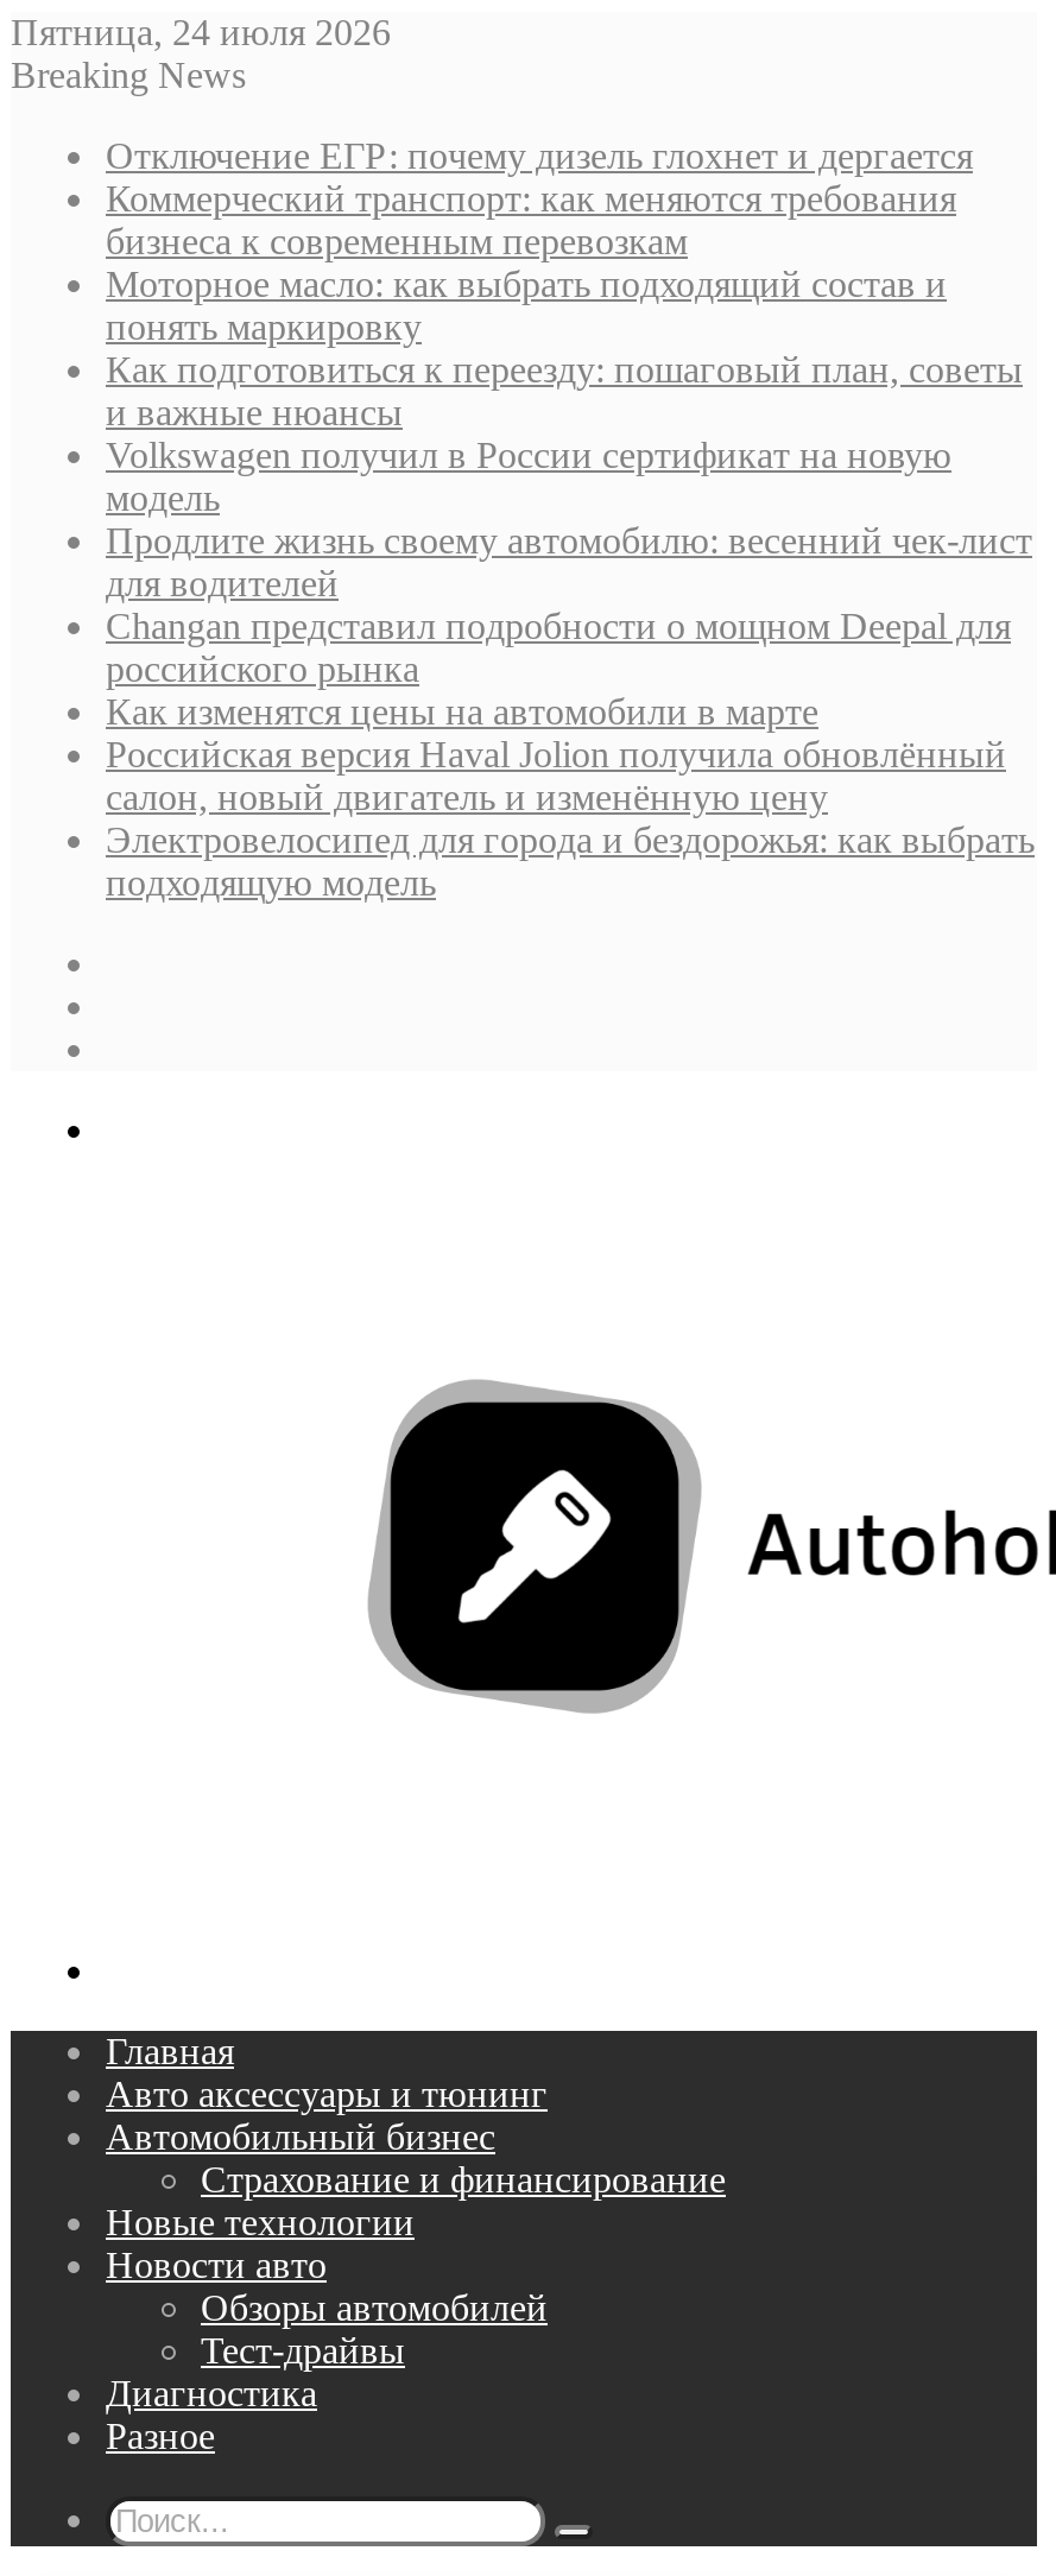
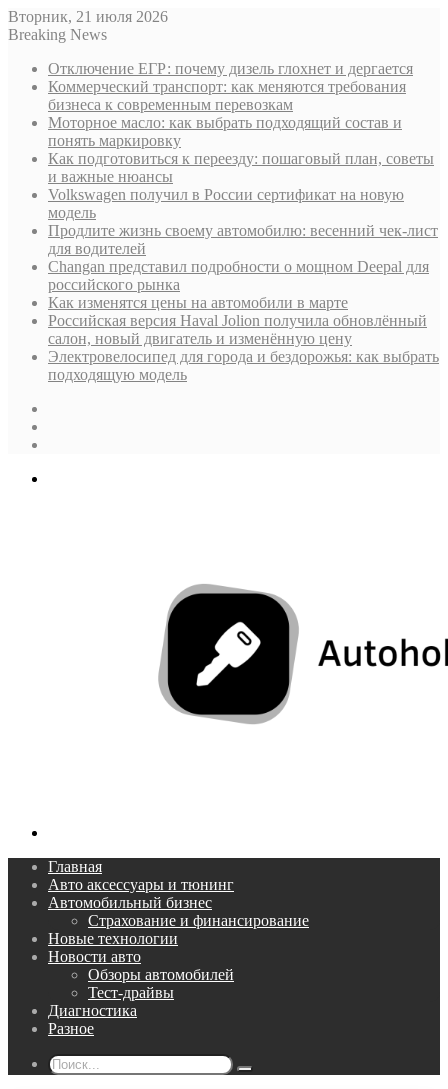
[11,12,391,52] Пятница, 24 июля 2026 -> [8,8,168,25] Вторник, 21 июля 2026

